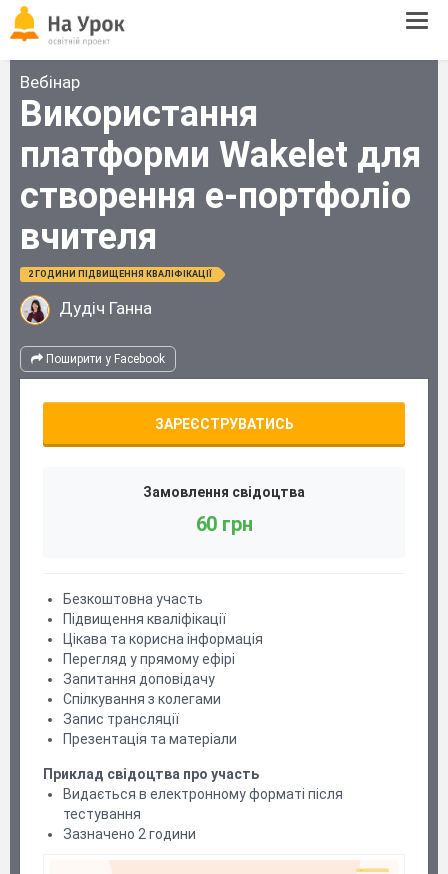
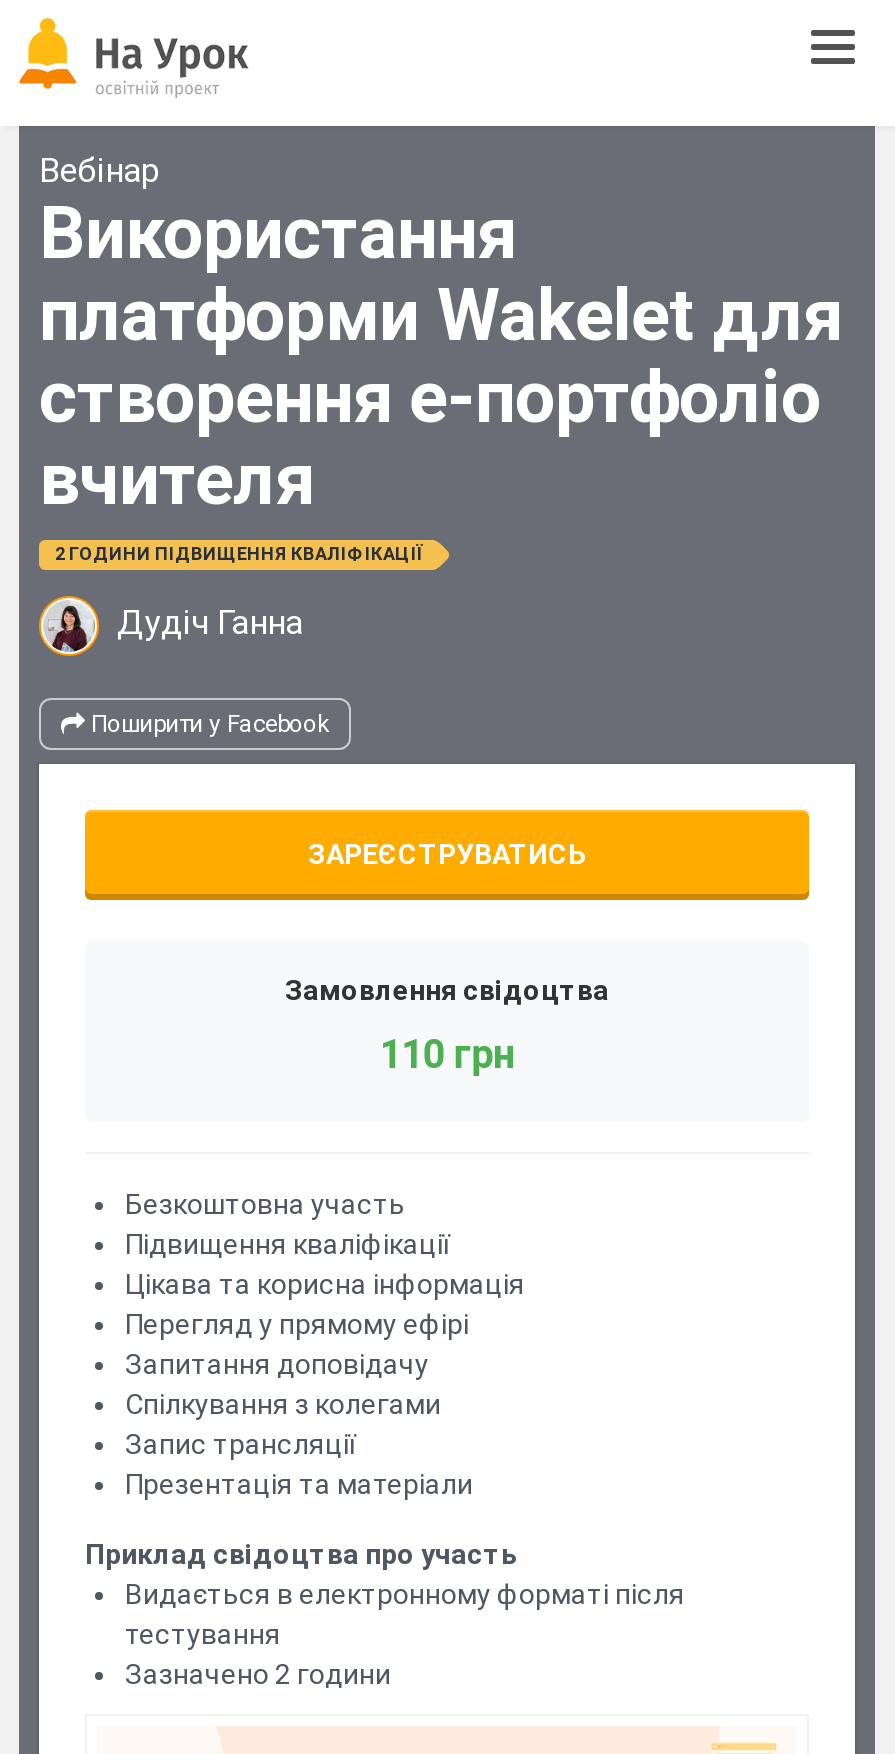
[196,512,252,536] 60 грн -> [379,1030,515,1078] 110 грн

